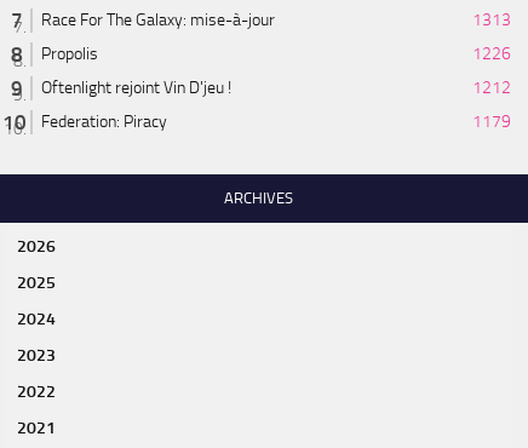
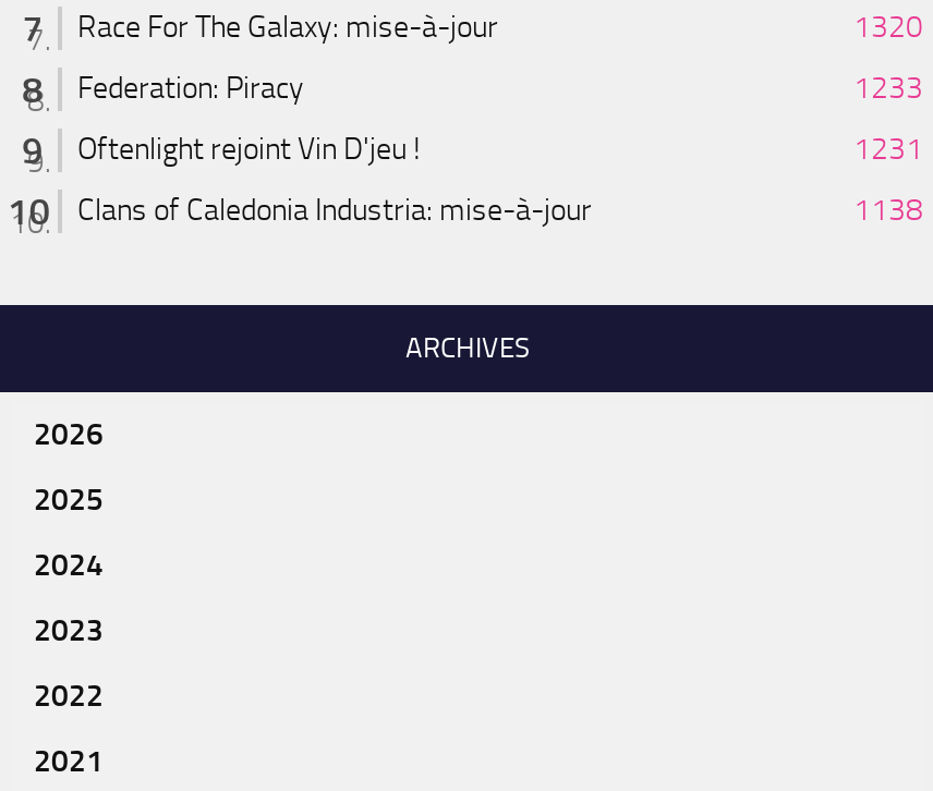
[472,10,511,30] 1313 -> [853,10,923,47] 1320
[41,43,511,64] Propolis | 1226 -> [853,71,923,108] 1233
[472,77,511,98] 1212 -> [853,132,923,169] 1231
moved [41,111,167,132] -> [77,71,304,108]: Federation: Piracy
[472,111,511,132] 1179 -> [77,193,923,230] Clans of Caledonia Industria: mise-à-jour | 1138

